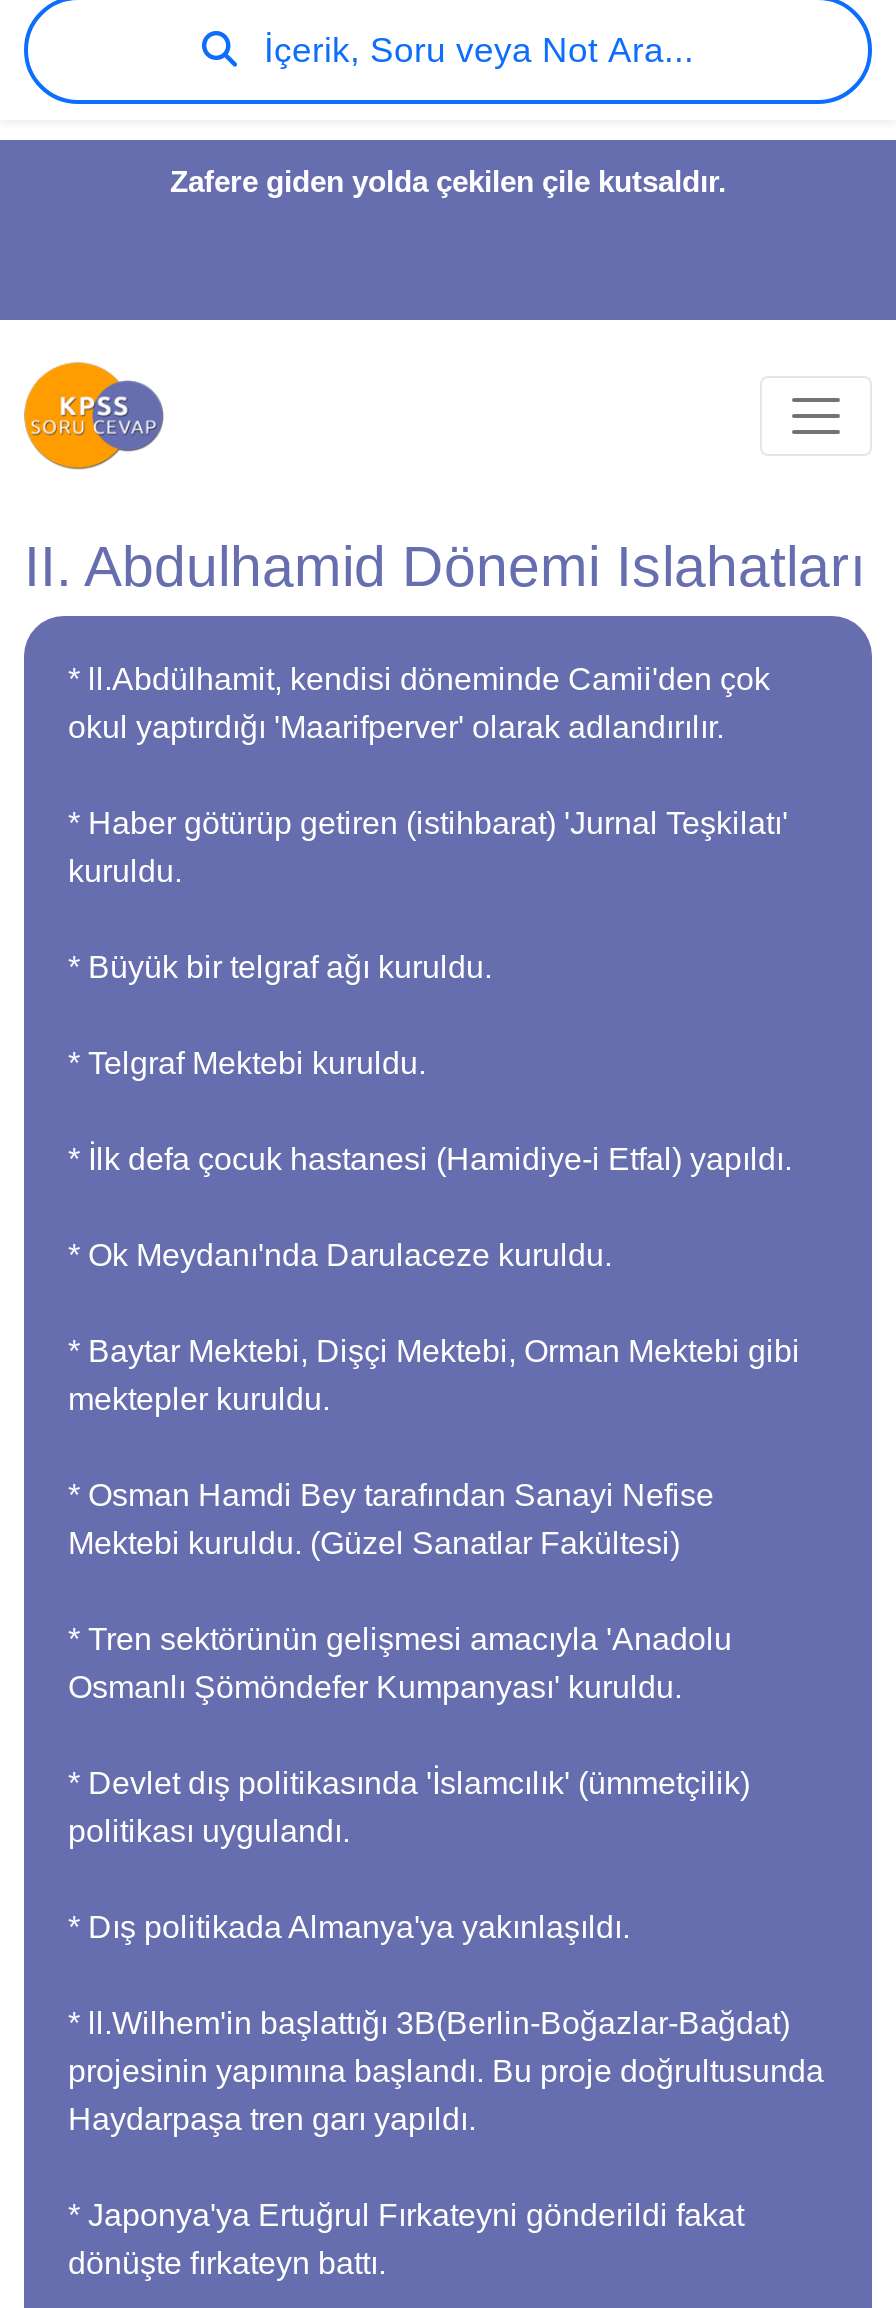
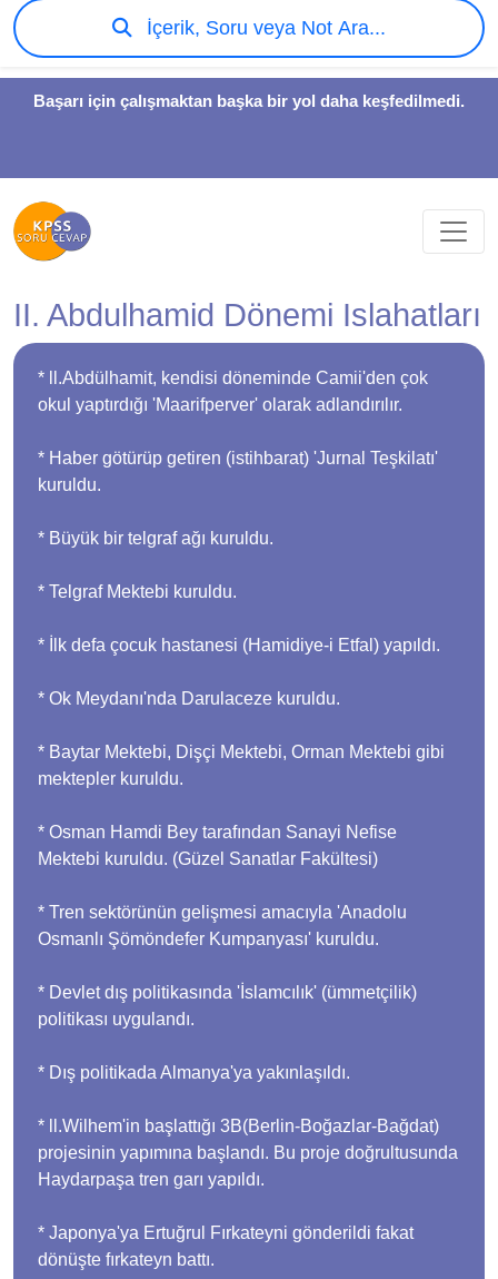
[170,164,726,198] Zafere giden yolda çekilen çile kutsaldır. -> [33,91,465,110] Başarı için çalışmaktan başka bir yol daha keşfedilmedi.

